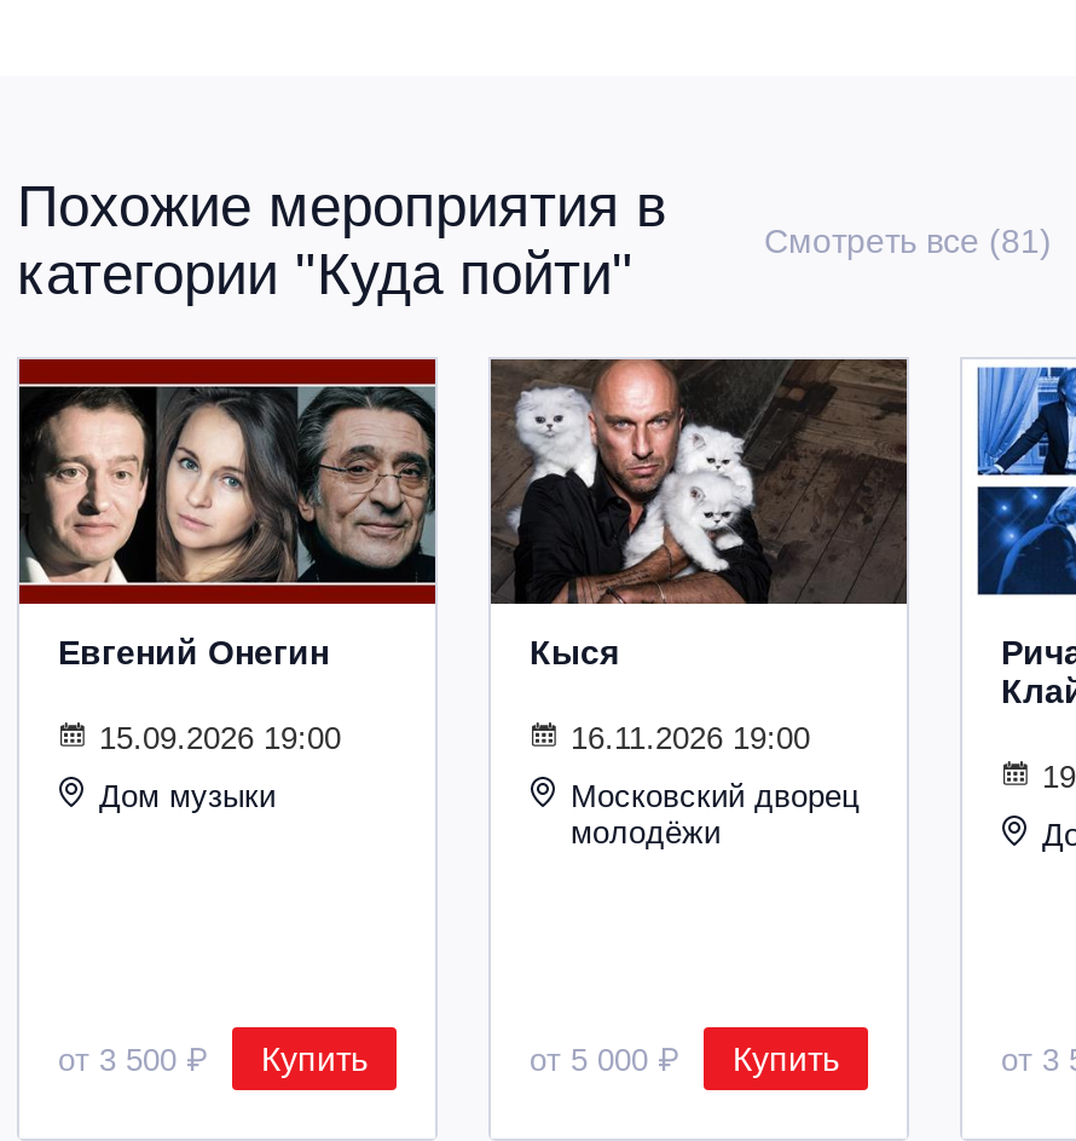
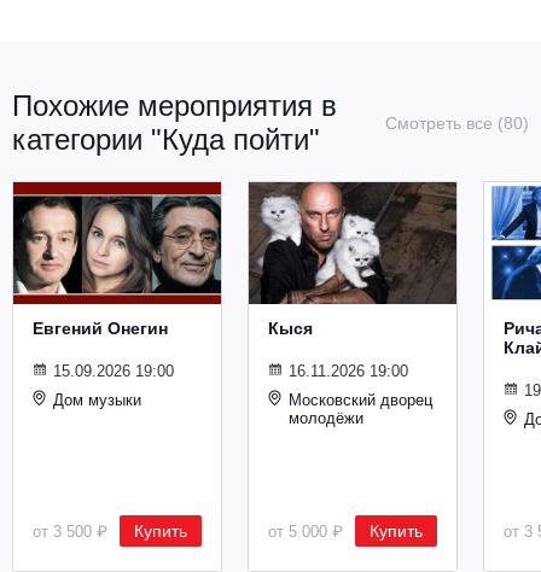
[764,221,1052,260] Смотреть все (81) -> [385,113,529,133] Смотреть все (80)

